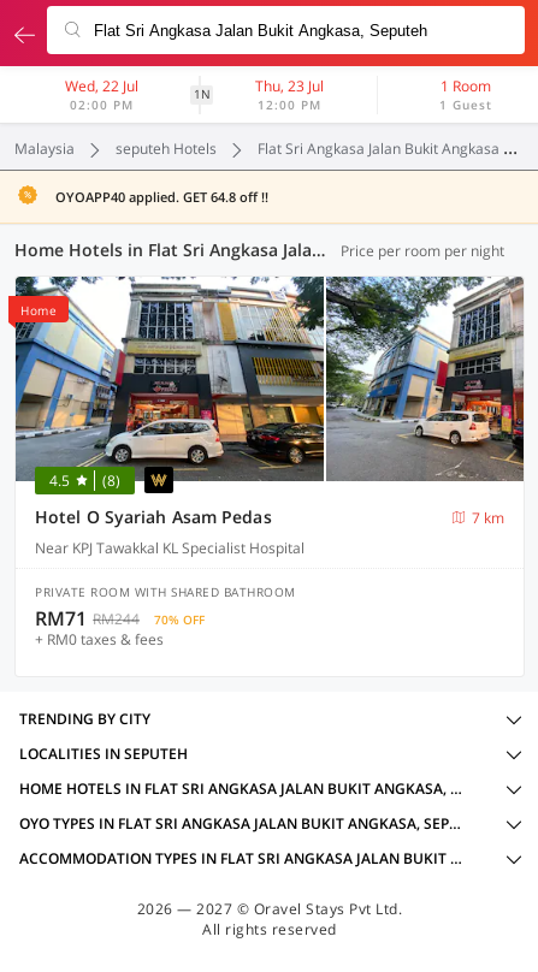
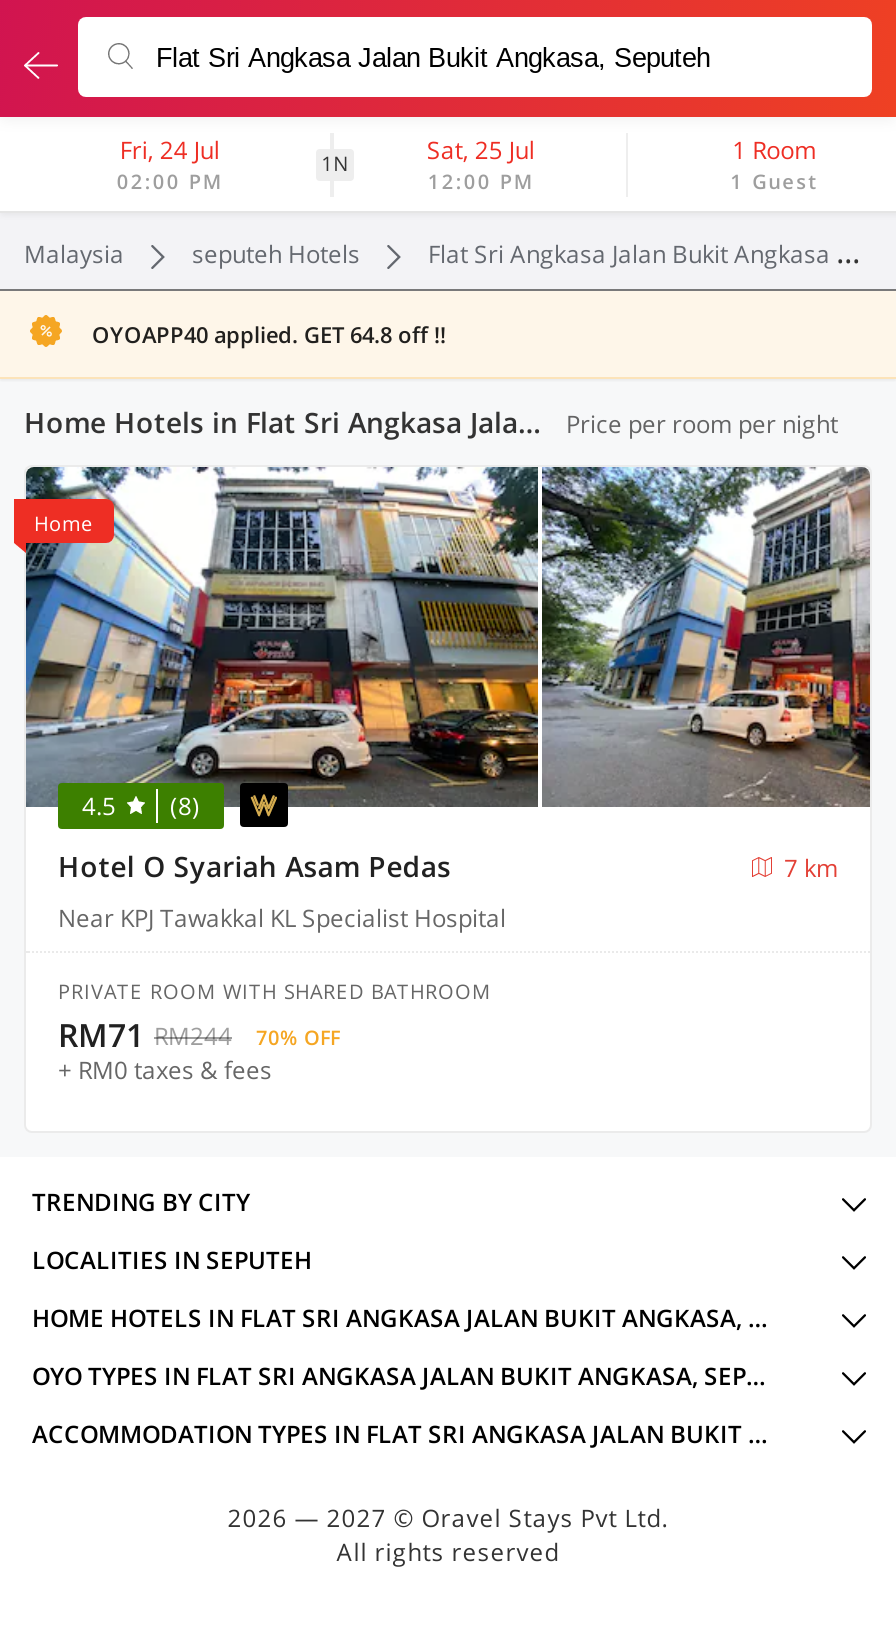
[65,76,139,96] Wed, 22 Jul -> [120,133,220,167] Fri, 24 Jul
[255,76,324,96] Thu, 23 Jul -> [427,133,535,167] Sat, 25 Jul

